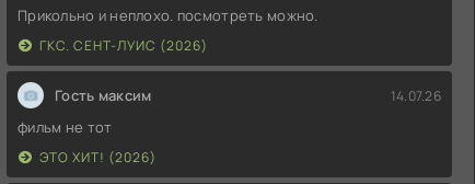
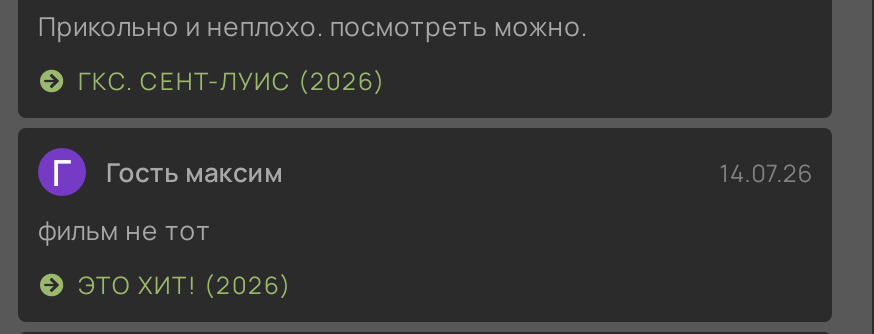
none -> [52,149,72,197] Г

